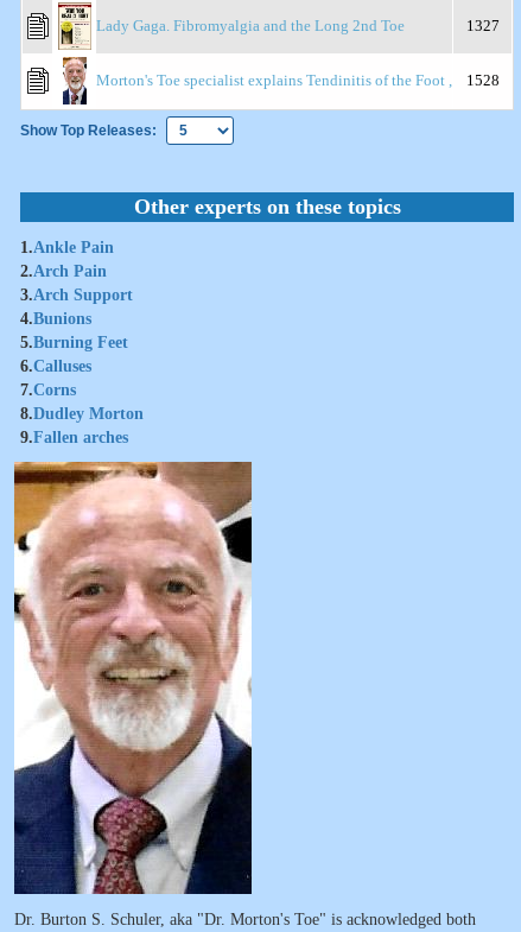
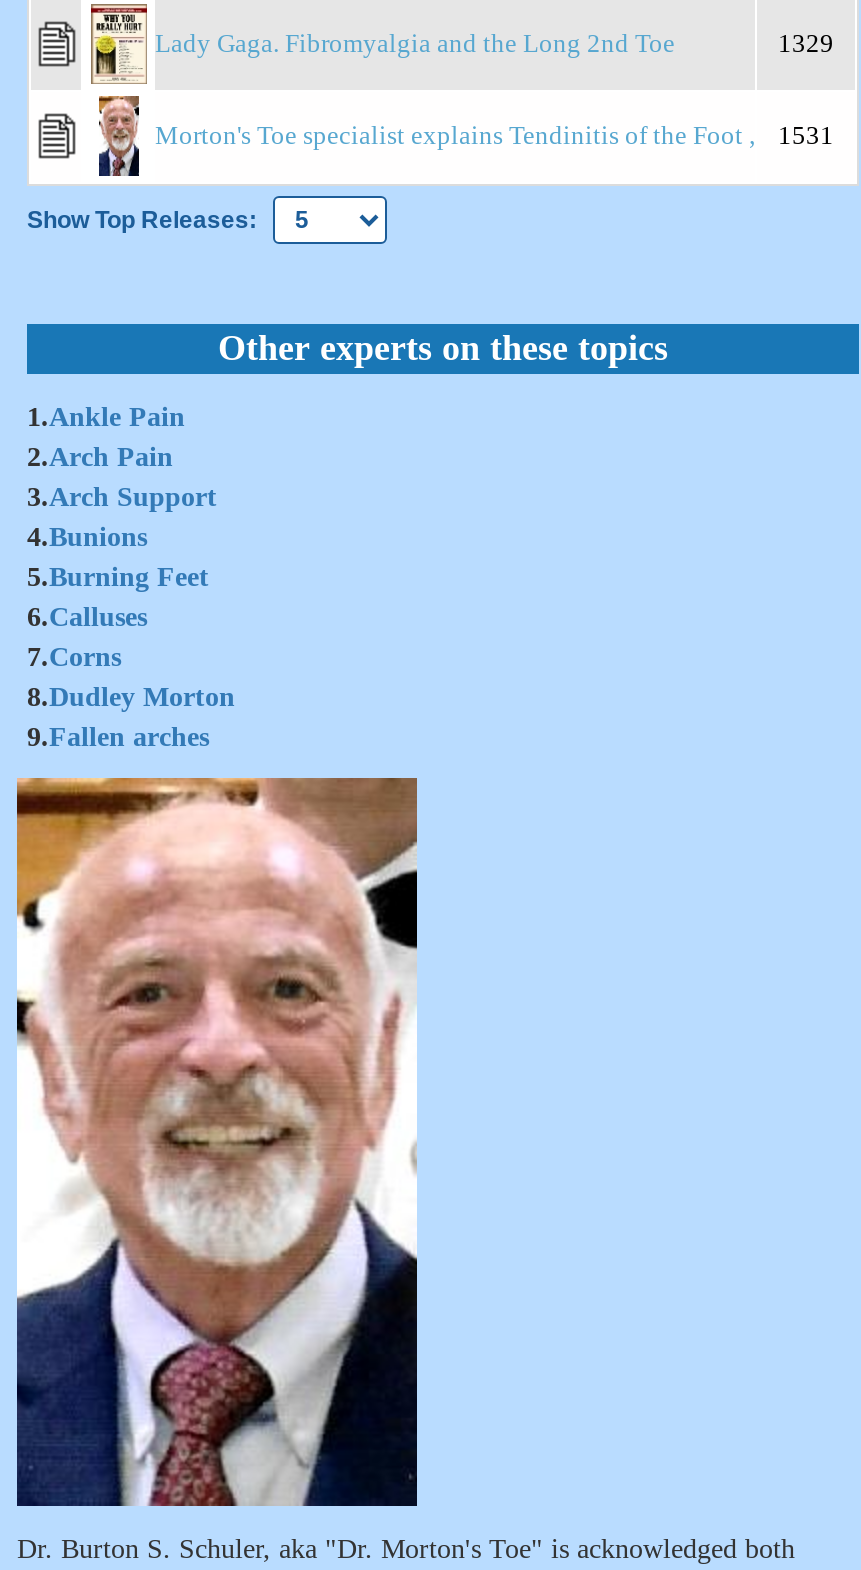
[466,17,499,34] 1327 -> [778,28,834,58] 1329
[96,71,499,89] Morton's Toe specialist explains Tendinitis of the Foot , 1528 -> [155,120,834,150] Morton's Toe specialist explains Tendinitis of the Foot , 1531

